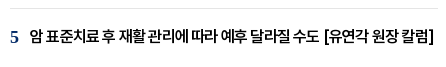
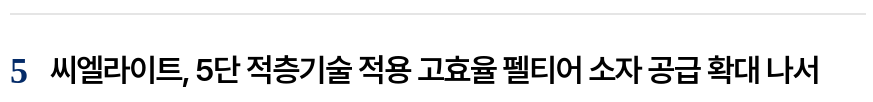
[30,27,434,46] 암 표준치료 후 재활 관리에 따라 예후 달라질 수도 [유연각 원장 칼럼] -> [50,51,819,89] 씨엘라이트, 5단 적층기술 적용 고효율 펠티어 소자 공급 확대 나서

